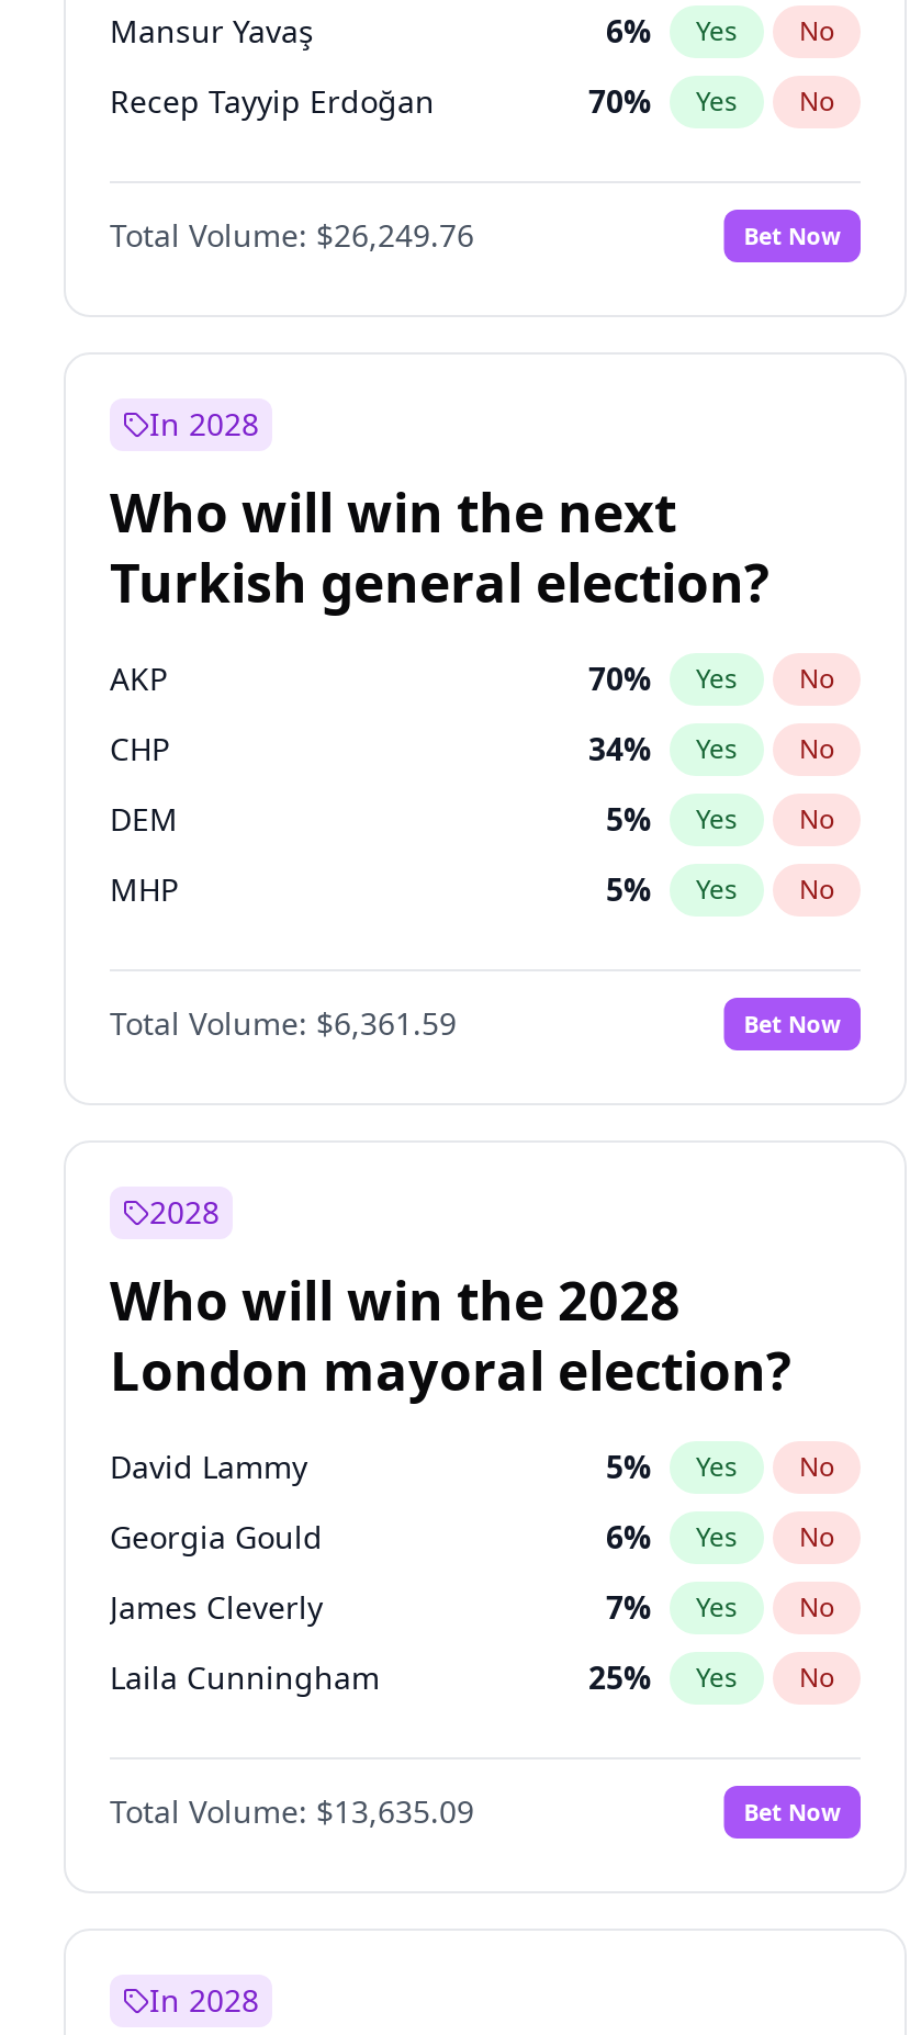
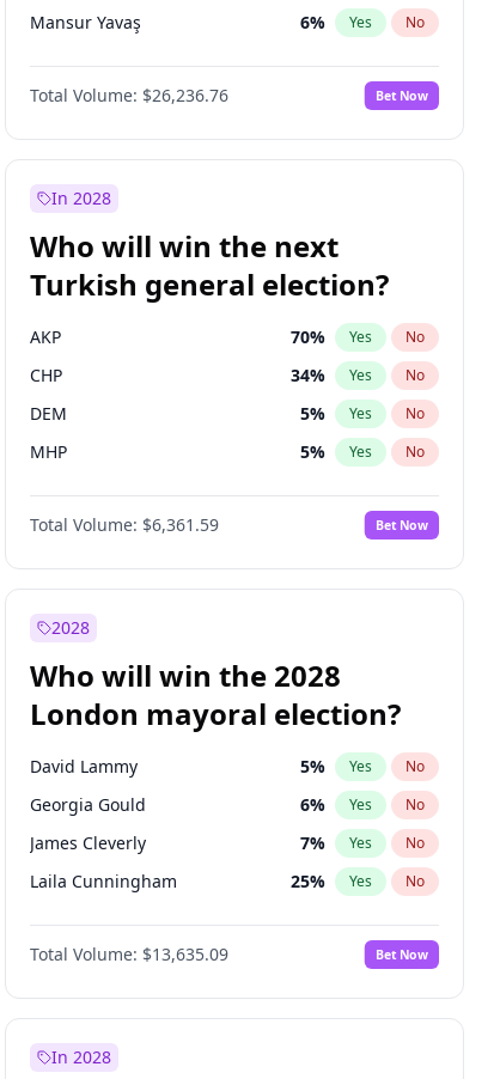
[110,80,834,256] Recep Tayyip Erdoğan | 70% | Yes | No | Total Volume: $26,249.76 -> [30,84,228,106] Total Volume: $26,236.76

